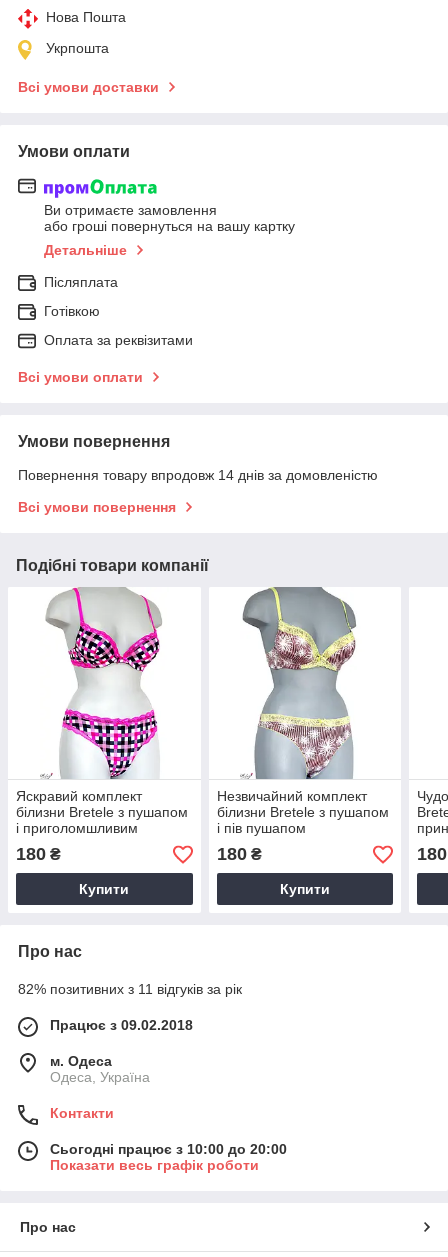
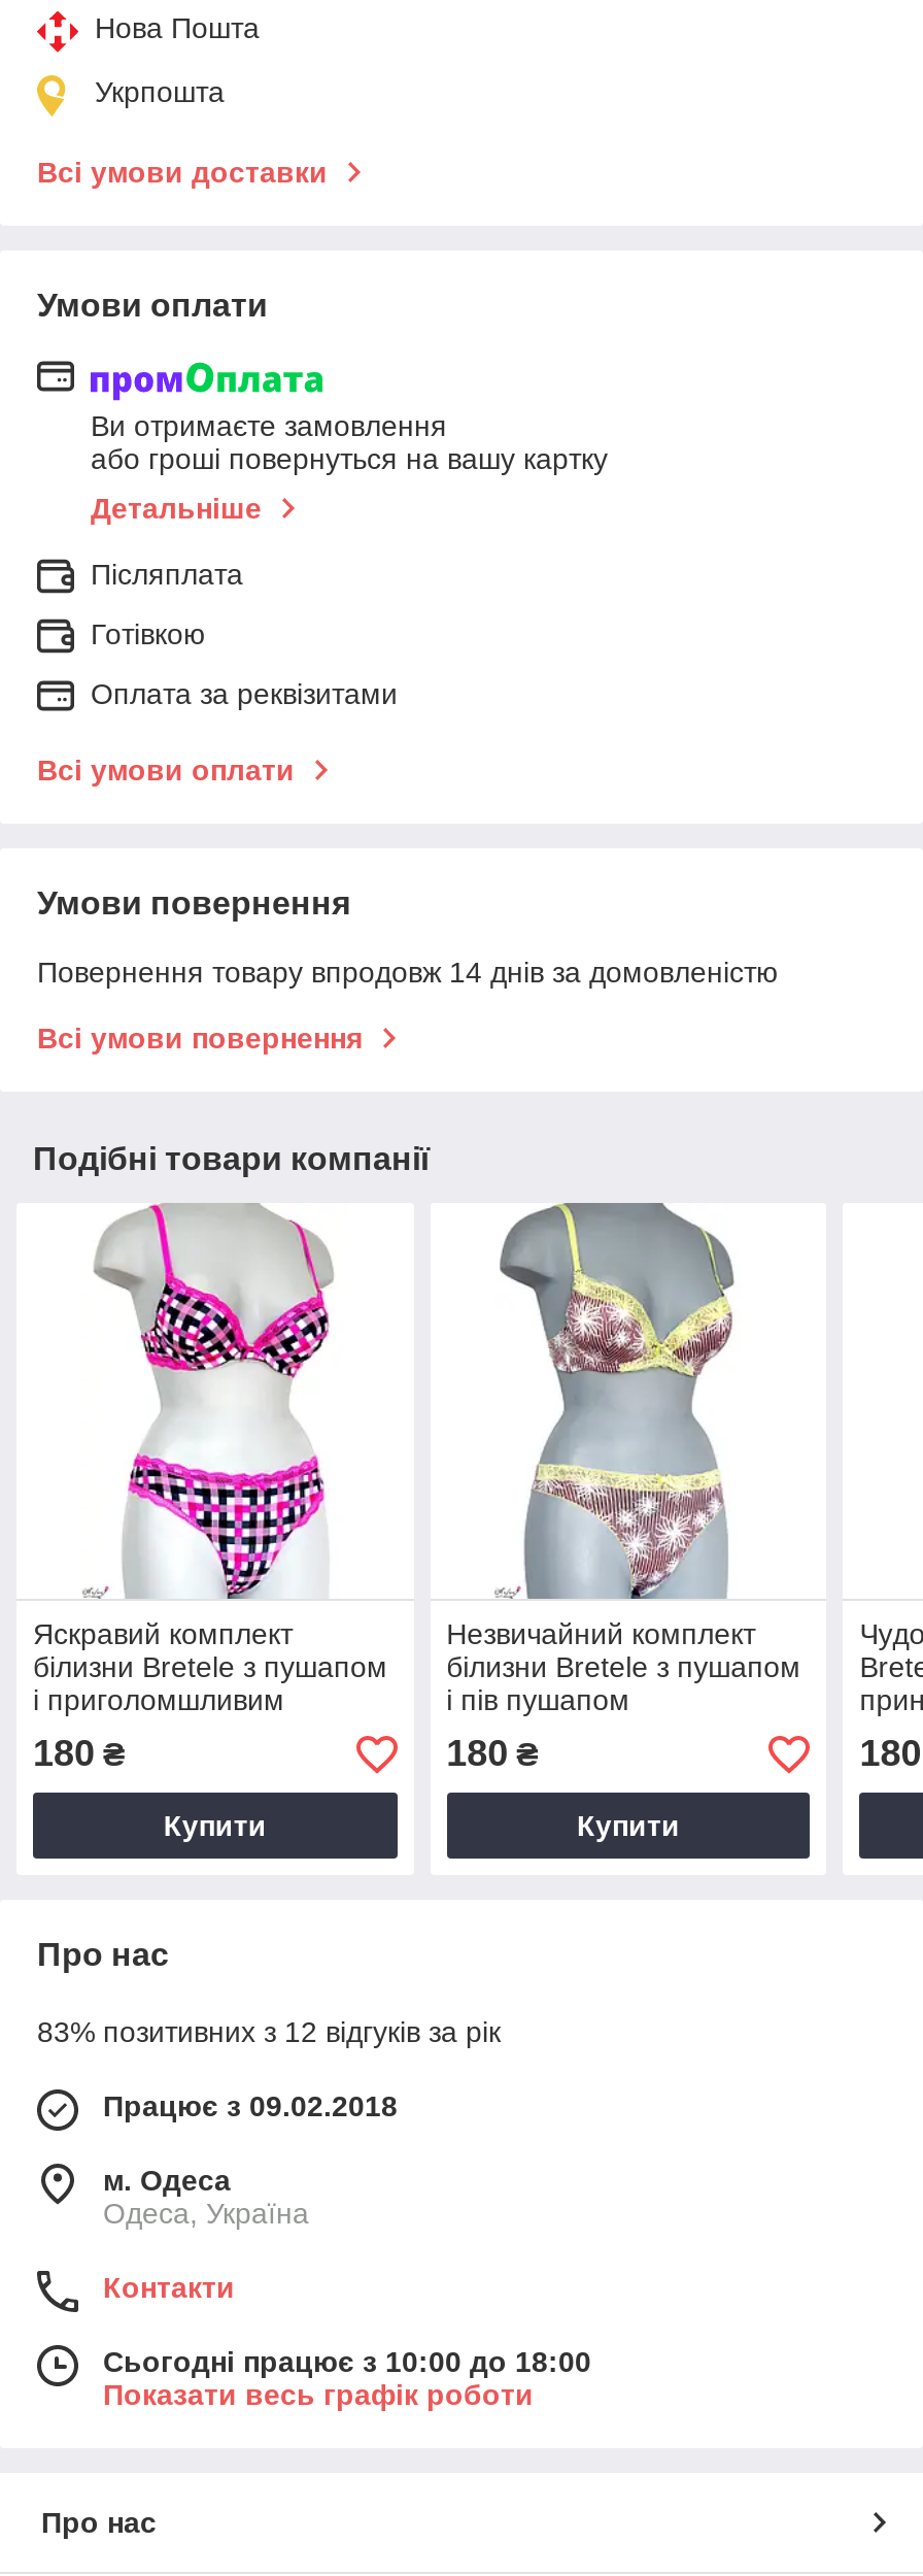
[18,981,242,997] 82% позитивних з 11 відгуків за рік -> [37,2016,501,2049] 83% позитивних з 12 відгуків за рік
[50,1141,287,1157] Сьогодні працює з 10:00 до 20:00 -> [103,2346,591,2379] Сьогодні працює з 10:00 до 18:00

